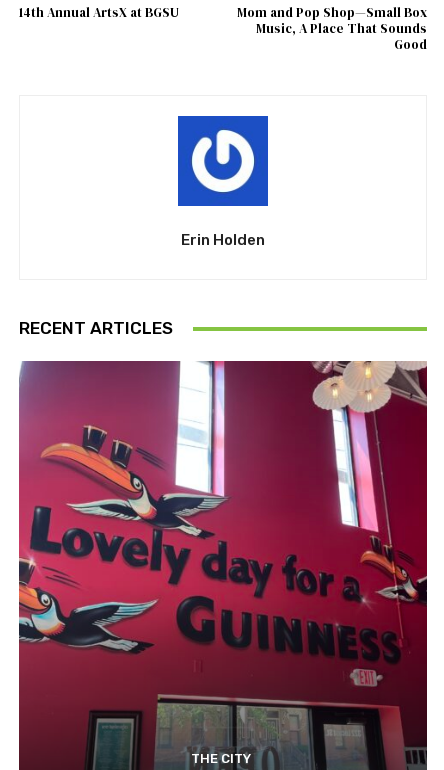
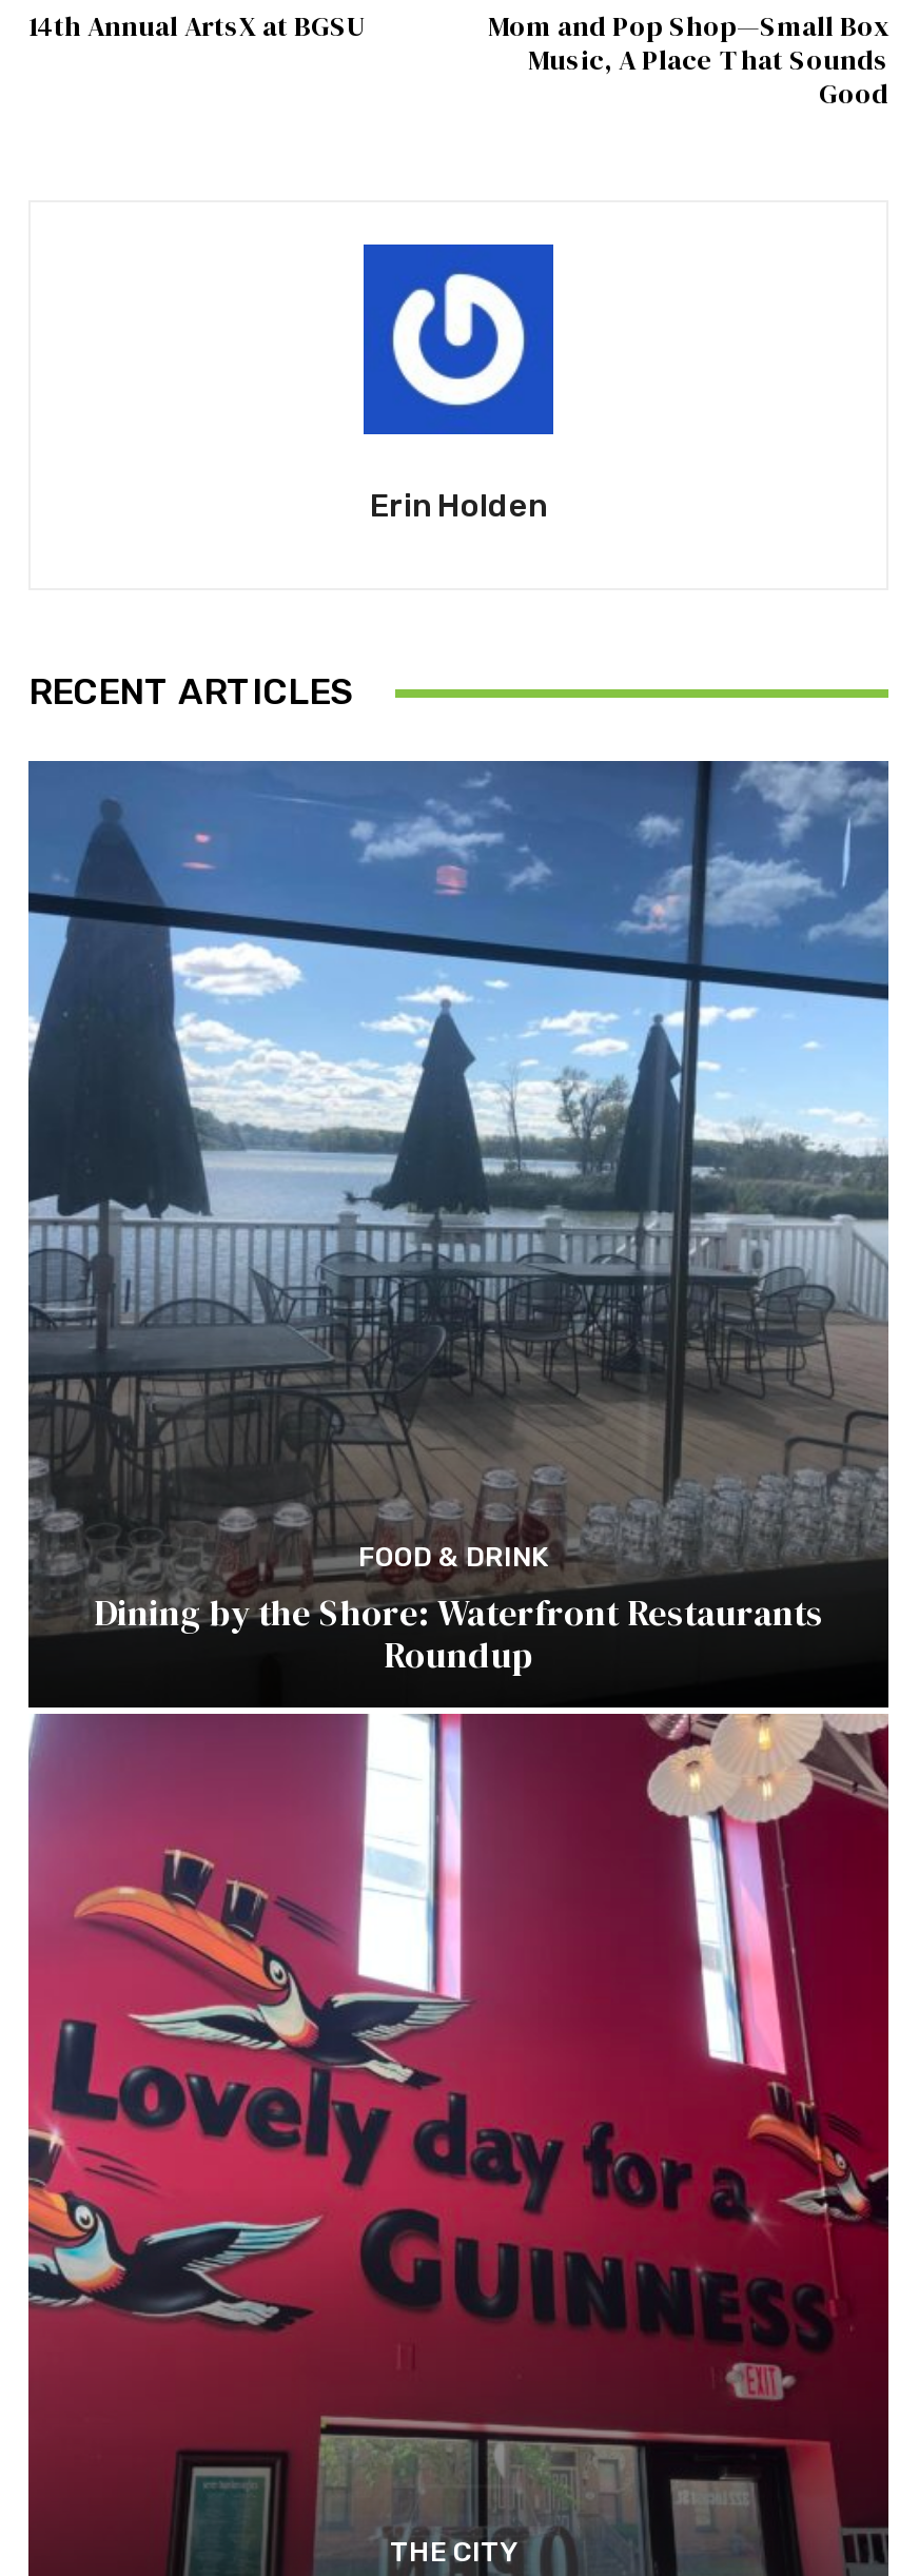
none -> [26,759,891,1710] [image] | FOOD & DRINK | Dining by the Shore: Waterfront Restaurants | Roundup

